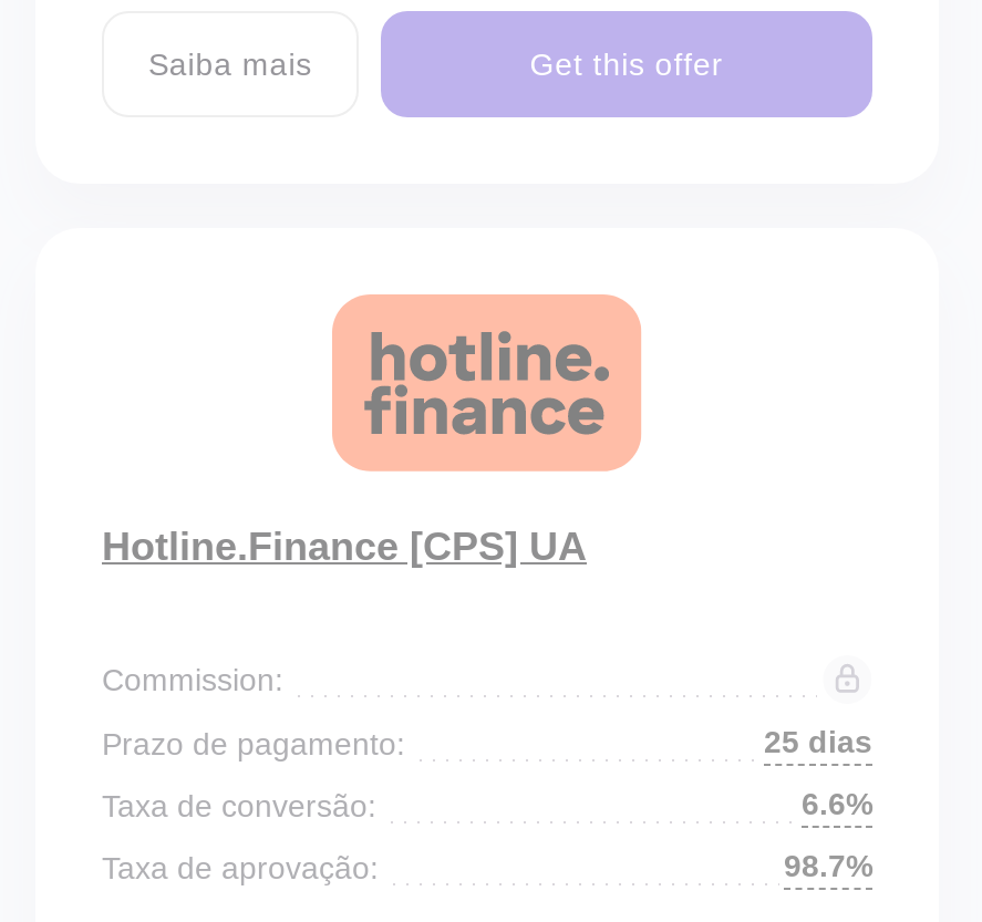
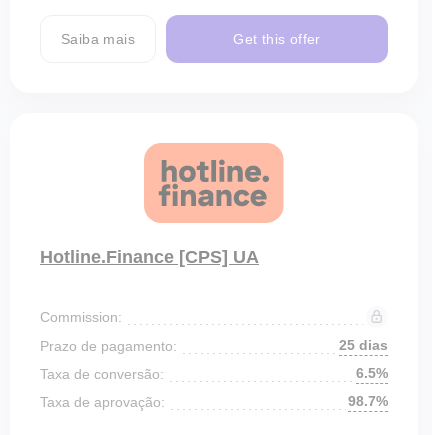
[802,786,872,821] 6.6% -> [356,365,388,381] 6.5%

